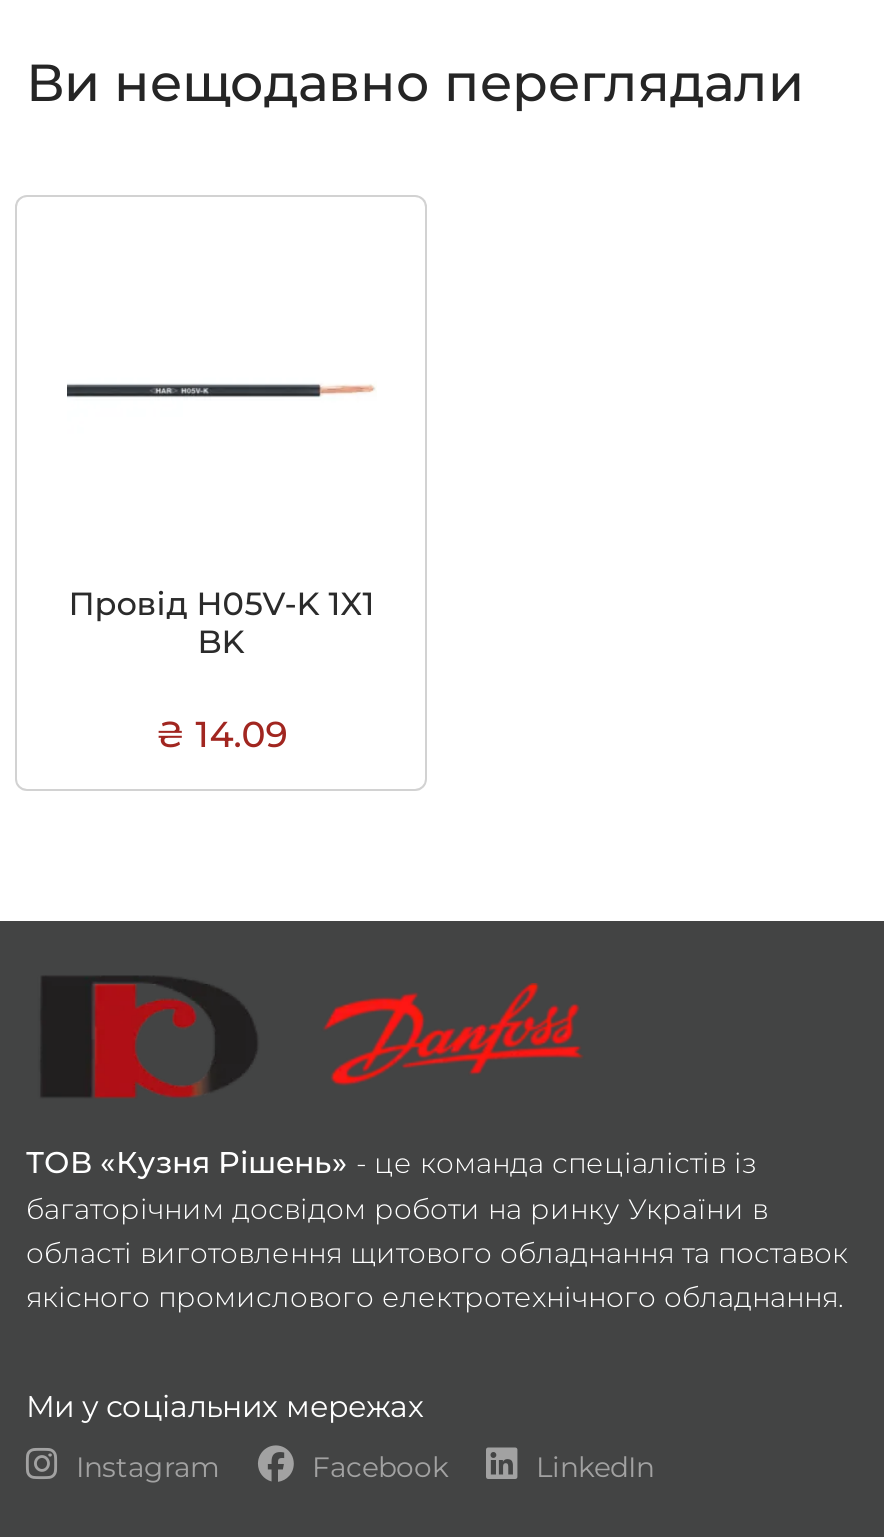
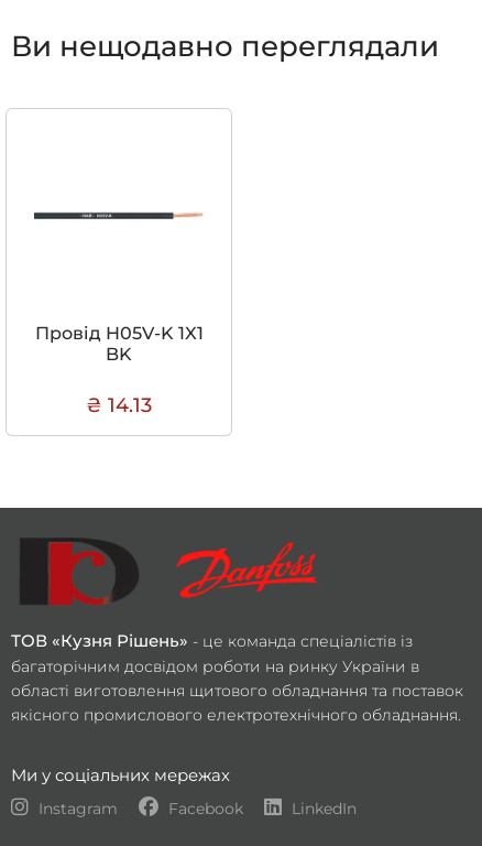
[155,713,287,757] ₴ 14.09 -> [86,393,152,417] ₴ 14.13

